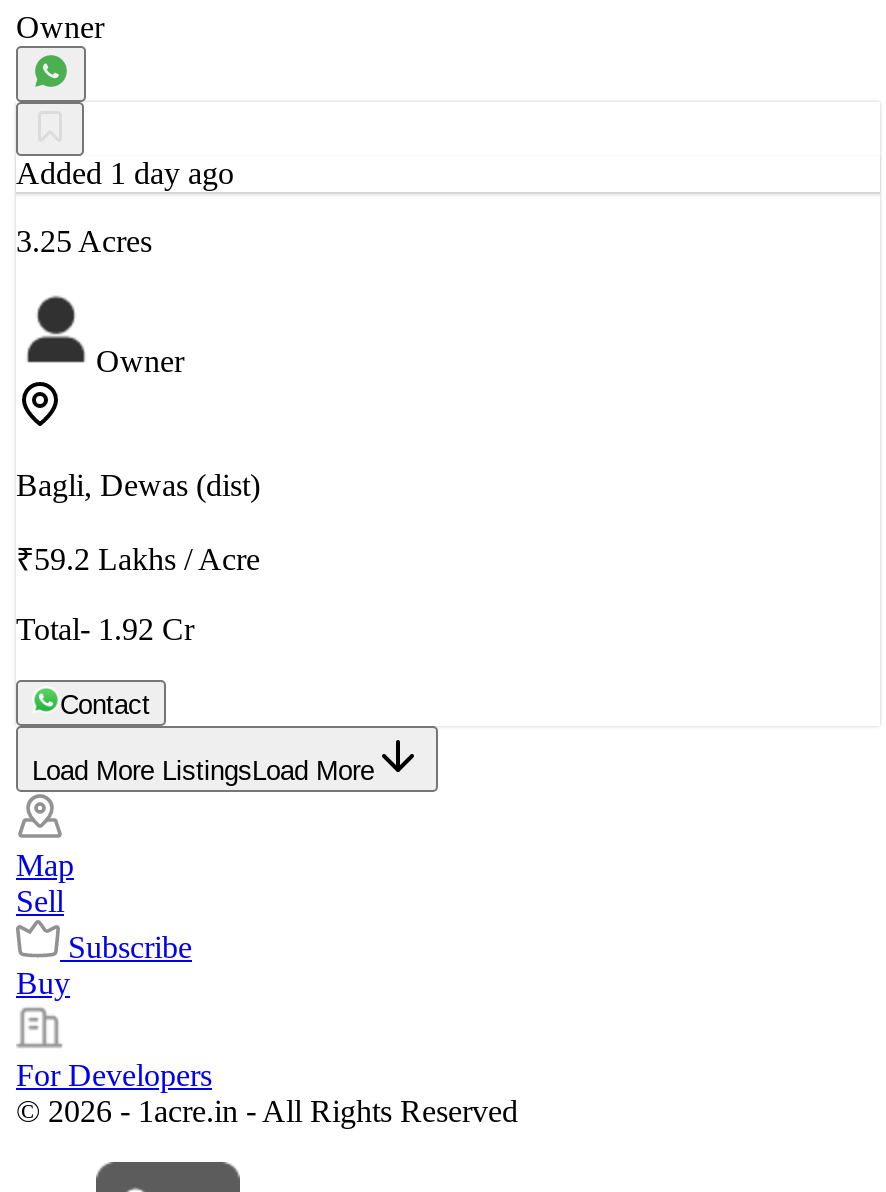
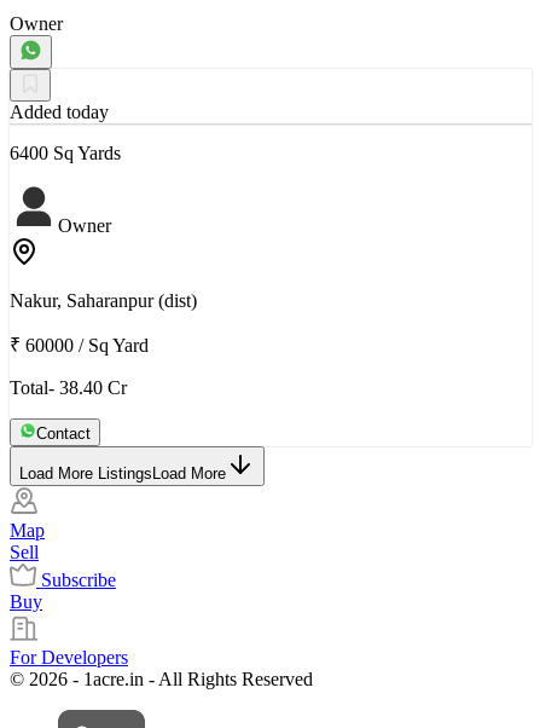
[16,157,234,191] Added 1 day ago -> [10,102,109,123] Added today
[16,225,152,259] 3.25 Acres -> [10,143,121,164] 6400 Sq Yards
[16,469,260,503] Bagli, Dewas (dist) -> [10,291,197,311] Nakur, Saharanpur (dist)
[16,543,260,577] ₹59.2 Lakhs / Acre -> [10,335,149,356] ₹ 60000 / Sq Yard
[16,613,194,647] Total- 1.92 Cr -> [10,378,127,398] Total- 38.40 Cr

